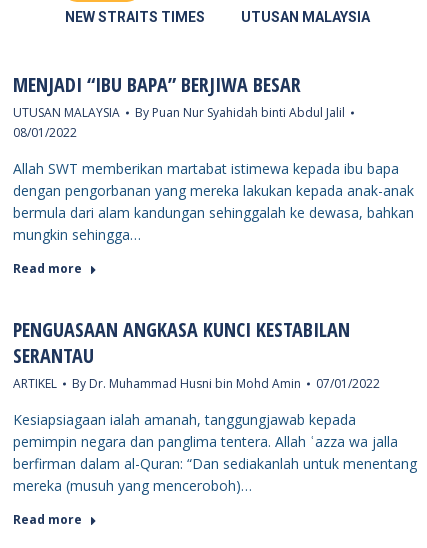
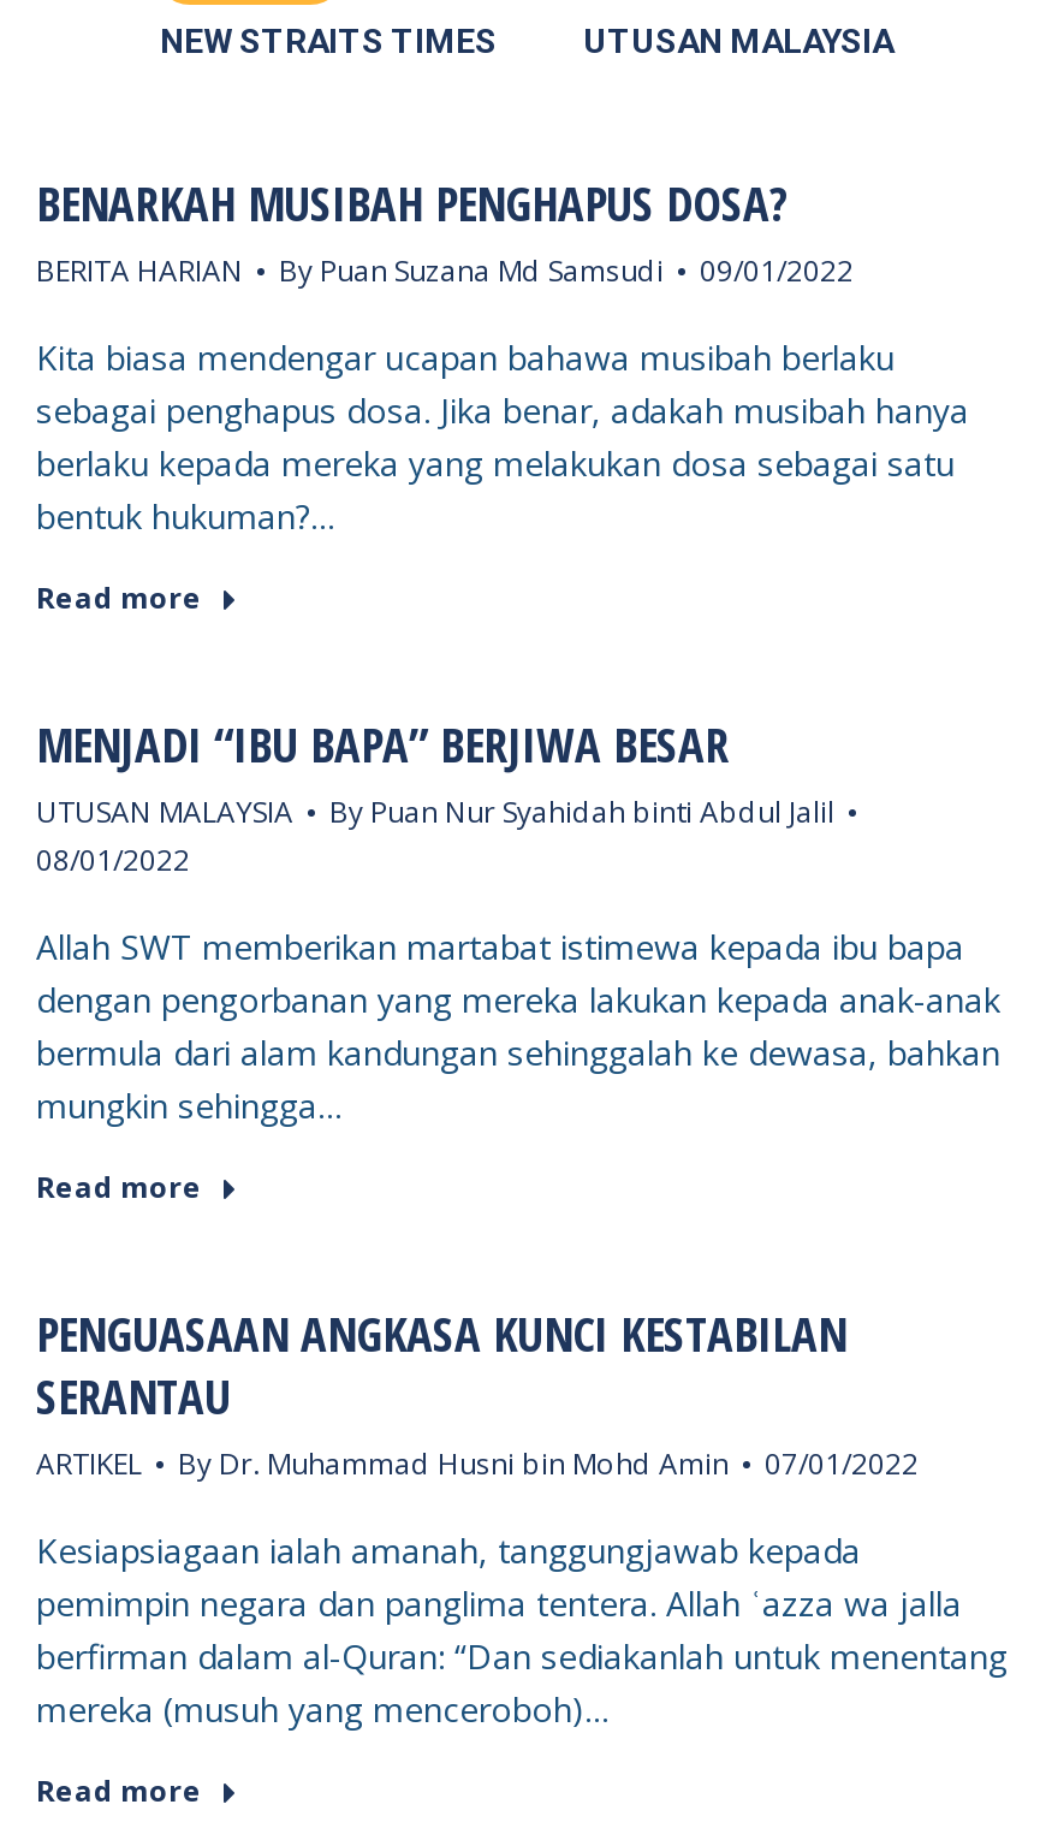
none -> [36,171,969,618] BENARKAH MUSIBAH PENGHAPUS DOSA? | BERITA HARIAN | By Puan Suzana Md Samsudi | 09/01/2022 | Kita biasa mendengar ucapan bahawa musibah berlaku | sebagai penghapus dosa. Jika benar, adakah musibah hanya | berlaku kepada mereka yang melakukan dosa sebagai satu | bentuk hukuman?… | Read more

